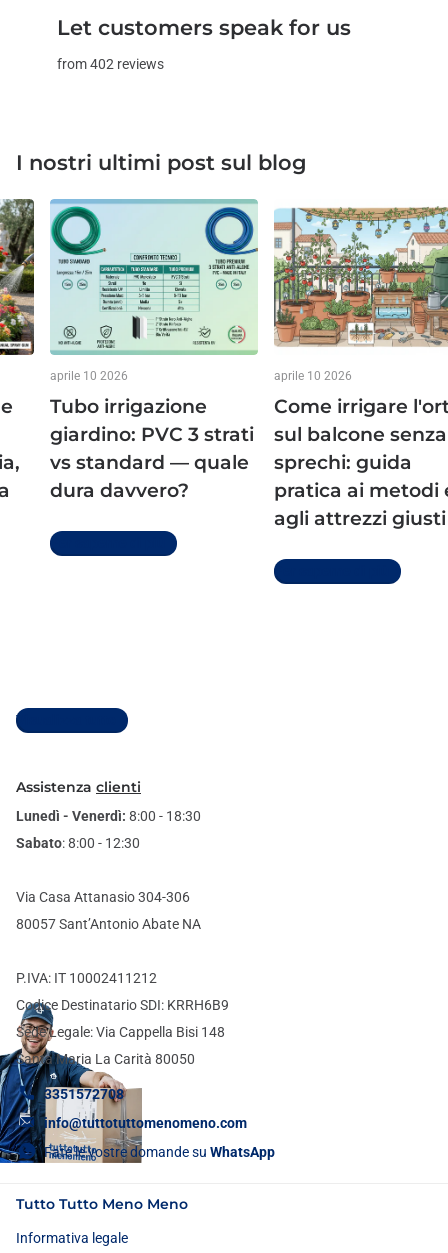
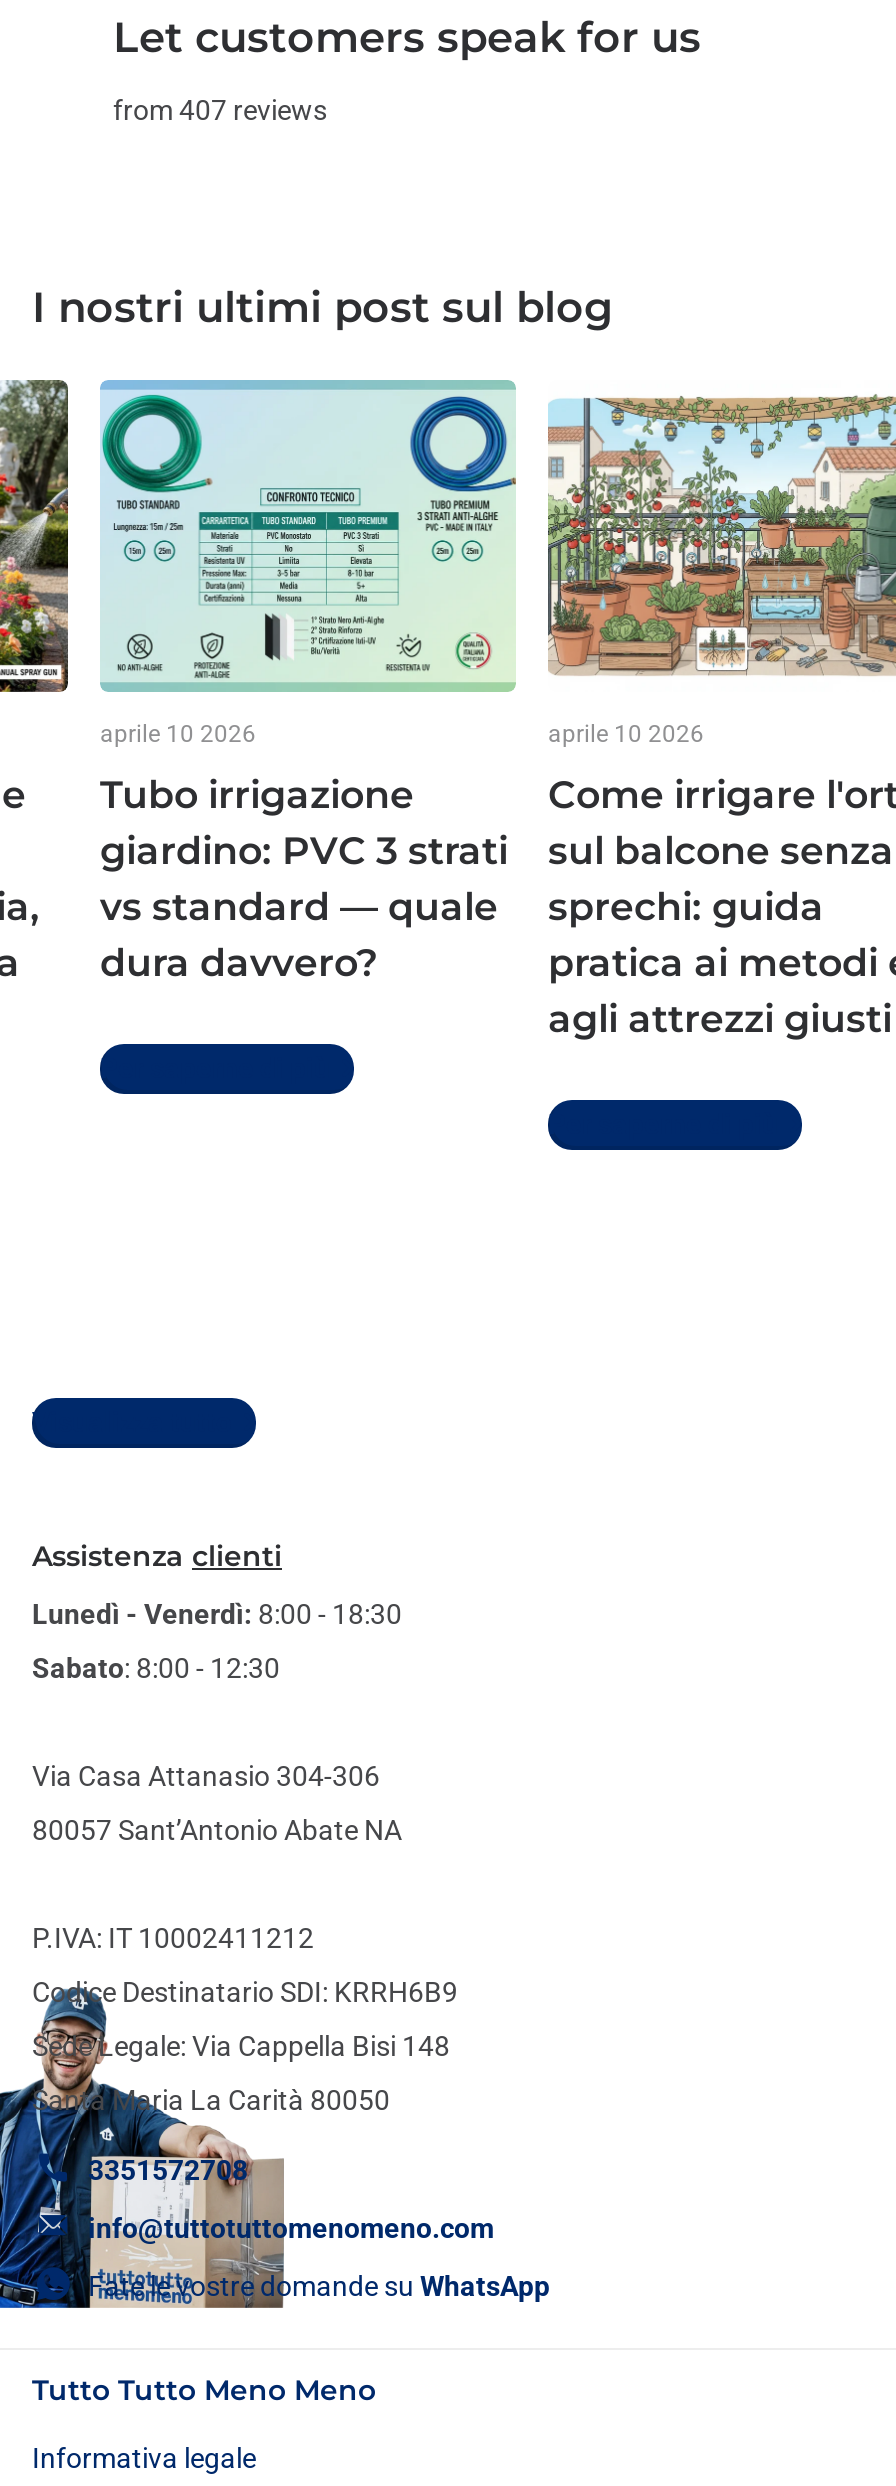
[56,56,163,72] from 402 reviews -> [113,94,327,126] from 407 reviews

